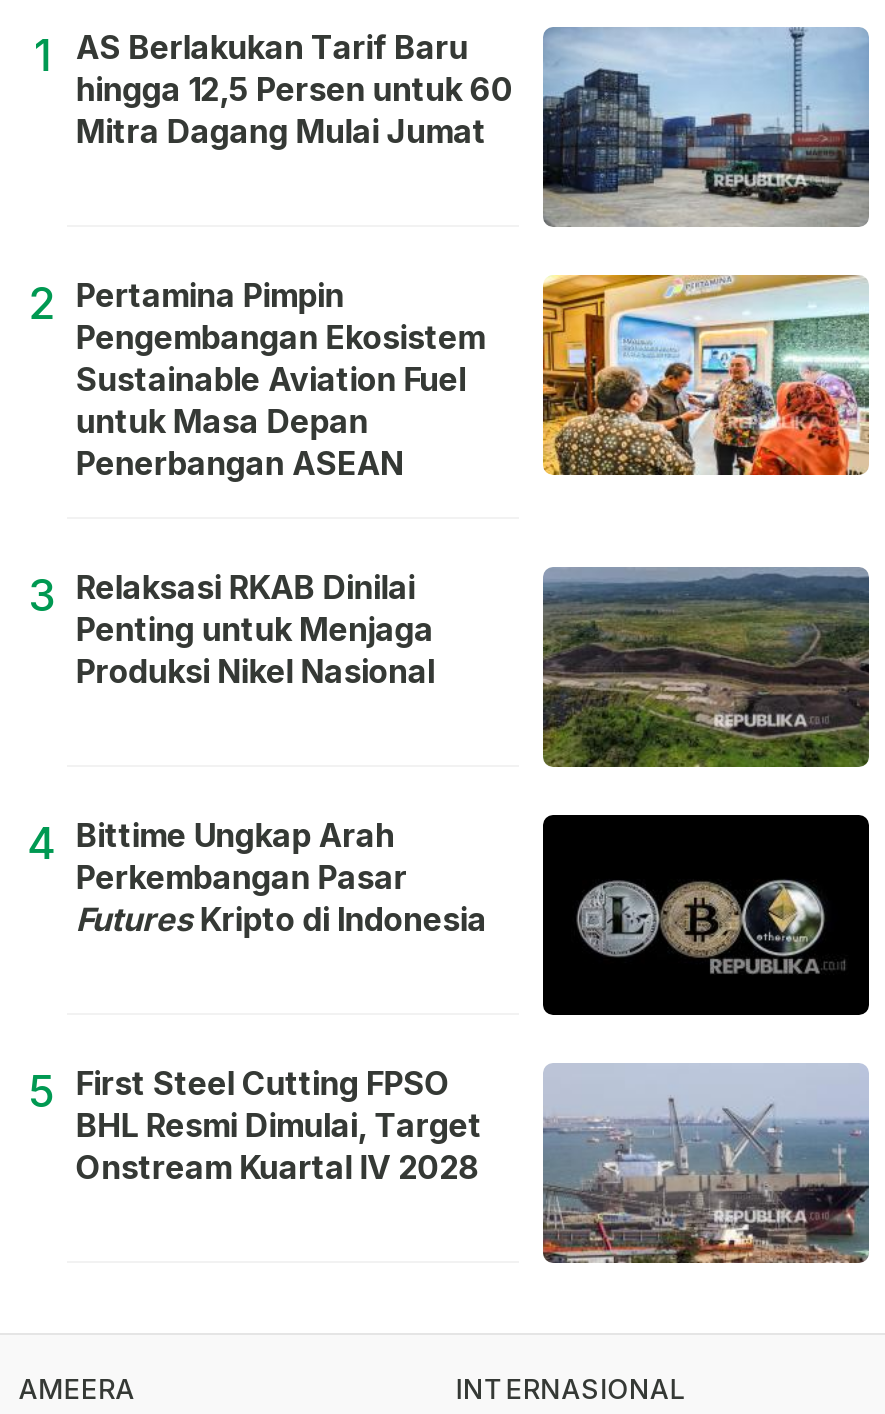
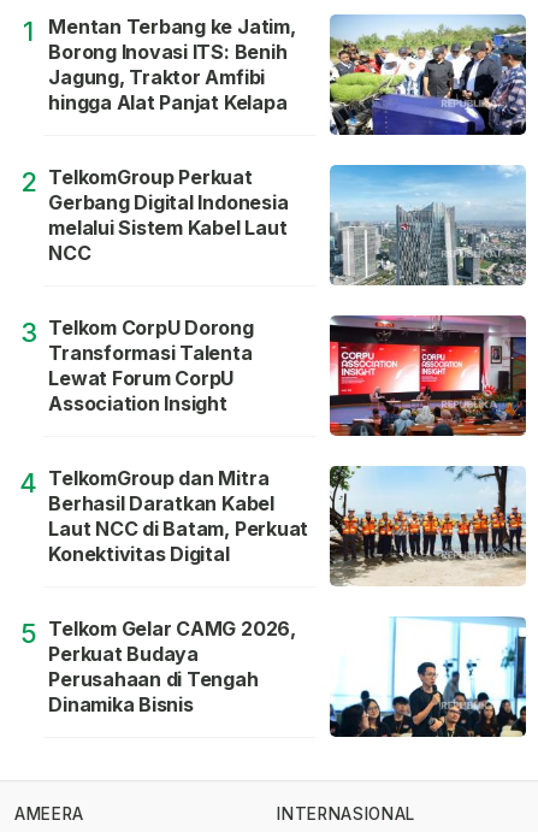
[76,27,869,227] [image] | AS Berlakukan Tarif Baru | hingga 12,5 Persen untuk 60 | Mitra Dagang Mulai Jumat -> [49,15,526,136] [image] | Mentan Terbang ke Jatim, | Borong Inovasi ITS: Benih | Jagung, Traktor Amfibi | hingga Alat Panjat Kelapa
[28,273,869,484] [image] | 2 Pertamina Pimpin | Pengembangan Ekosistem | Sustainable Aviation Fuel | untuk Masa Depan | Penerbangan ASEAN -> [20,164,527,287] [image] | 2 TelkomGroup Perkuat | Gerbang Digital Indonesia | melalui Sistem Kabel Laut | NCC
[28,568,435,692] 3 Relaksasi RKAB Dinilai | Penting untuk Menjaga | Produksi Nikel Nasional -> [20,316,254,416] 3 Telkom CorpU Dorong | Transformasi Talenta | Lewat Forum CorpU | Association Insight
[541,561,869,769] [image] -> [329,314,526,439] [image]
[27,811,871,1017] [image] | 4 Bittime Ungkap Arah | Perkembangan Pasar | Futures Kripto di Indonesia -> [19,465,527,589] [image] | 4 TelkomGroup dan Mitra | Berhasil Daratkan Kabel | Laut NCC di Batam, Perkuat | Konektivitas Digital
[28,1063,871,1265] [image] | 5 First Steel Cutting FPSO | BHL Resmi Dimulai, Target | Onstream Kuartal IV 2028 -> [20,616,527,738] [image] | 5 Telkom Gelar CAMG 2026, | Perkuat Budaya | Perusahaan di Tengah | Dinamika Bisnis

